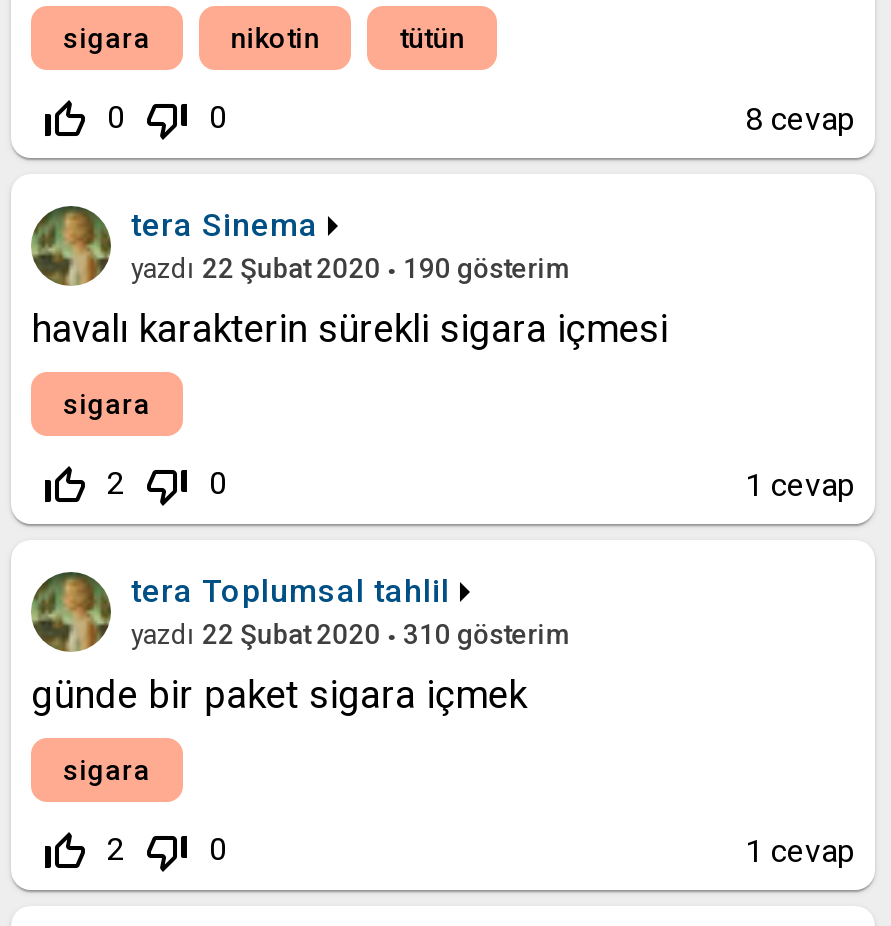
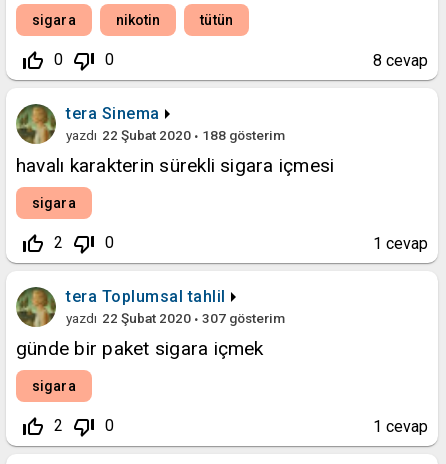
[131,252,569,284] yazdı 22 Şubat 2020 190 gösterim -> [66,127,285,143] yazdı 22 Şubat 2020 188 gösterim
[131,618,569,650] yazdı 22 Şubat 2020 310 gösterim -> [66,310,285,326] yazdı 22 Şubat 2020 307 gösterim

